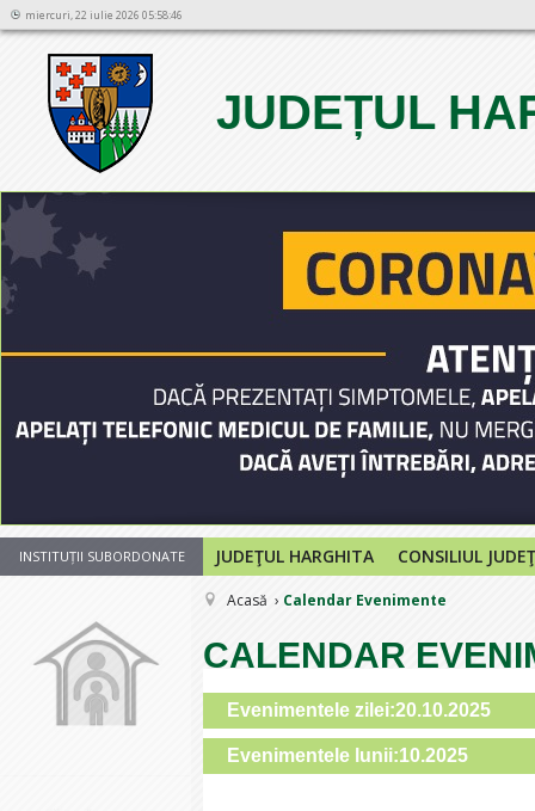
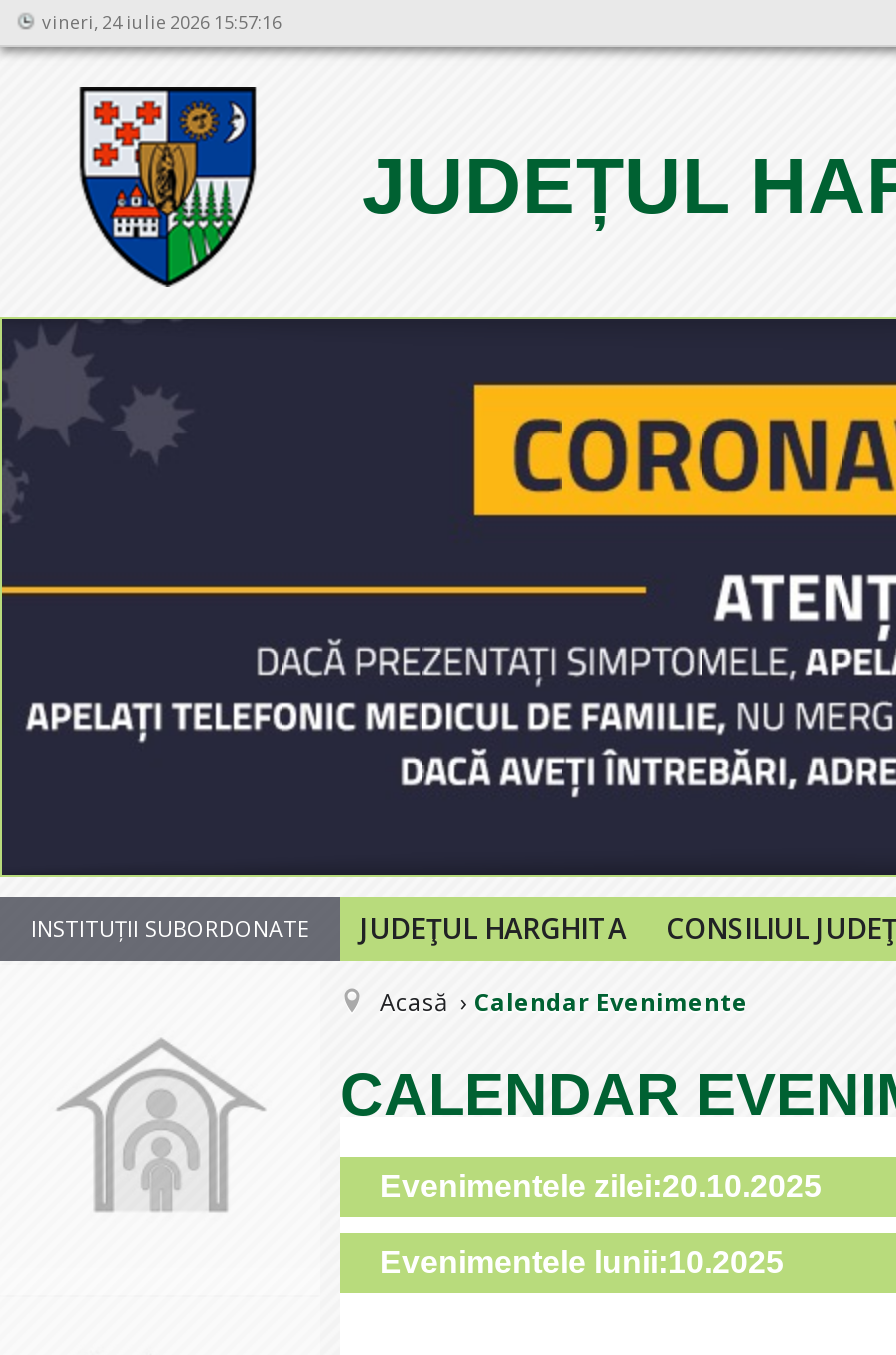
[25,7,183,23] miercuri, 22 iulie 2026 05:58:46 -> [42,9,282,35] vineri, 24 iulie 2026 15:57:16

